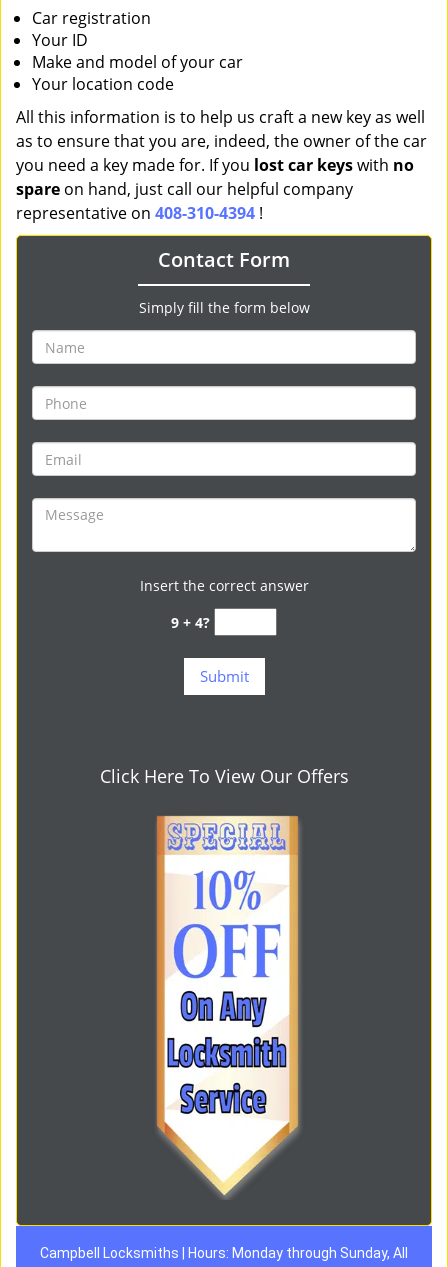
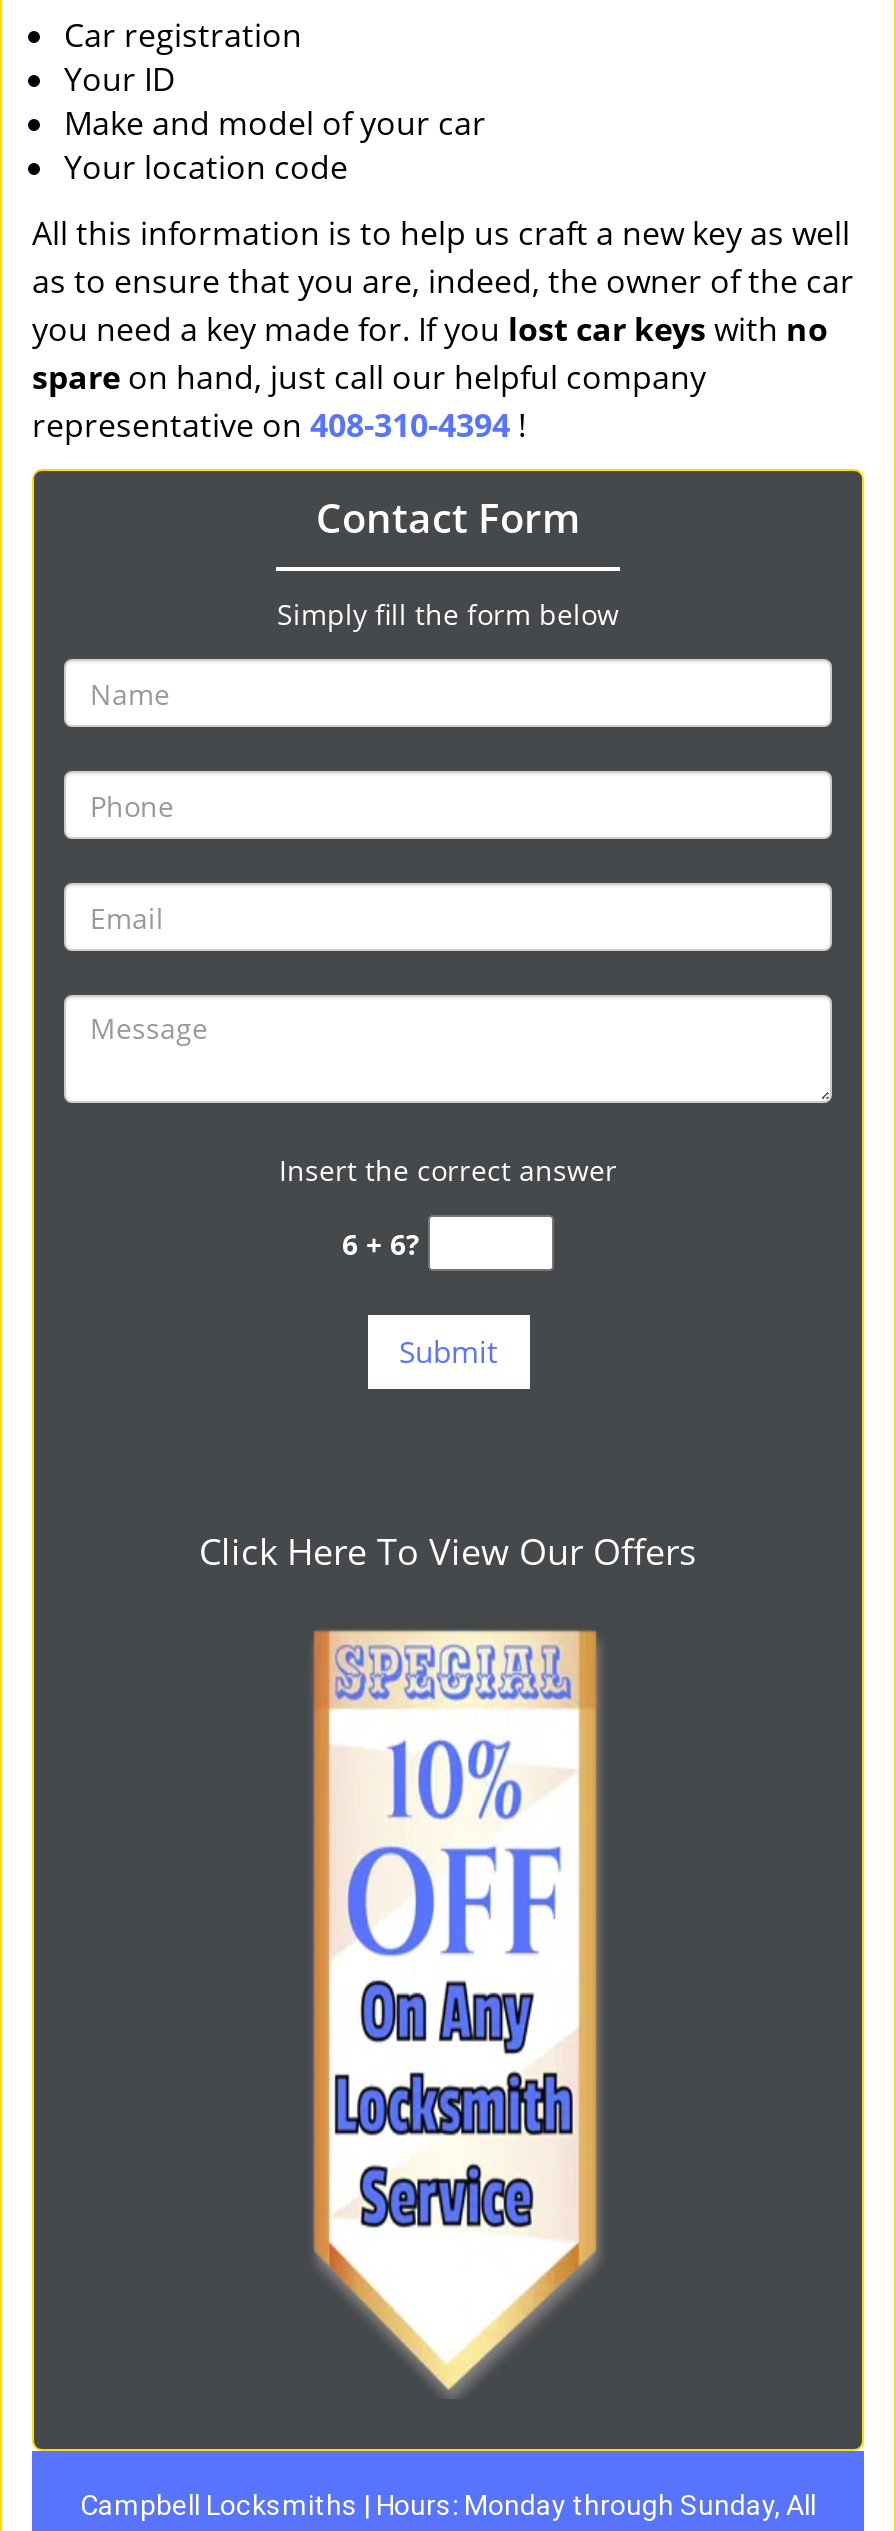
[171,613,210,632] 9 + 4? -> [342,1225,420,1263] 6 + 6?

